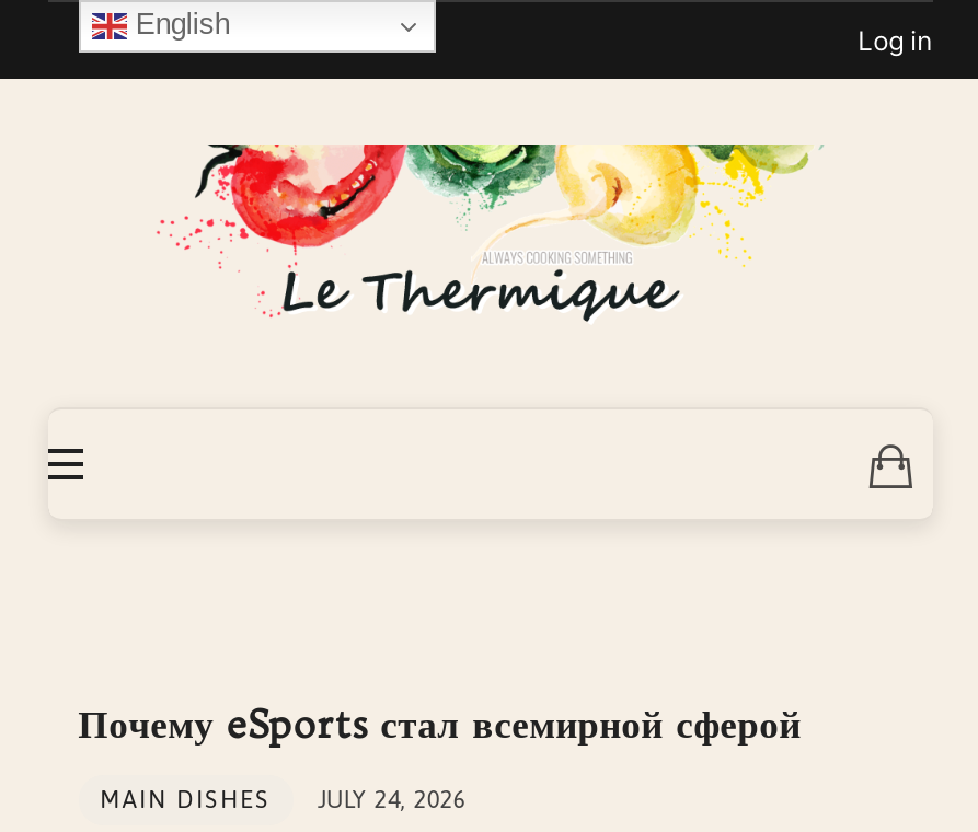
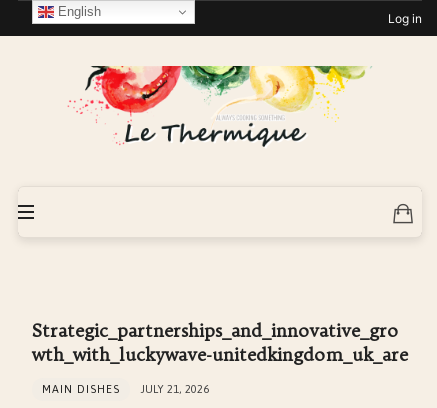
[78,700,801,748] Почему eSports стал всемирной сферой -> [32,320,408,366] Strategic_partnerships_and_innovative_gro | wth_with_luckywave-unitedkingdom_uk_are
[100,786,466,812] MAIN DISHES JULY 24, 2026 -> [42,383,209,395] MAIN DISHES JULY 21, 2026

